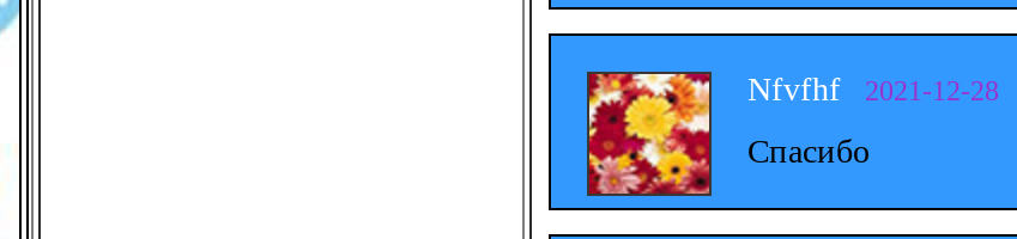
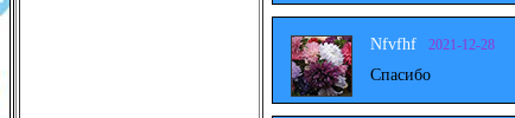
[587,72,712,196] [image] -> [291,35,352,97] [image]

